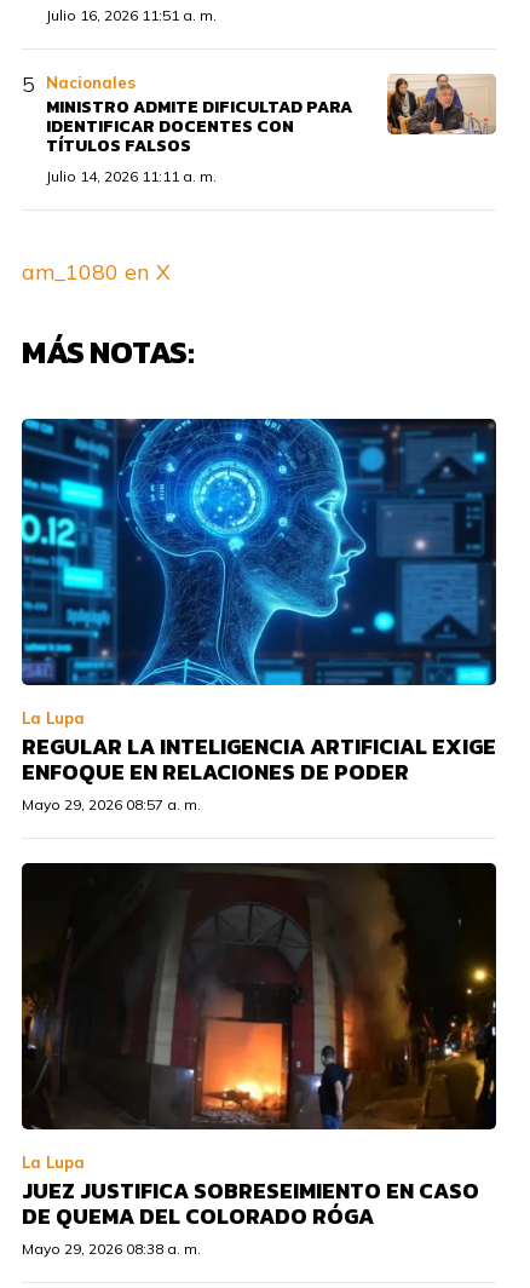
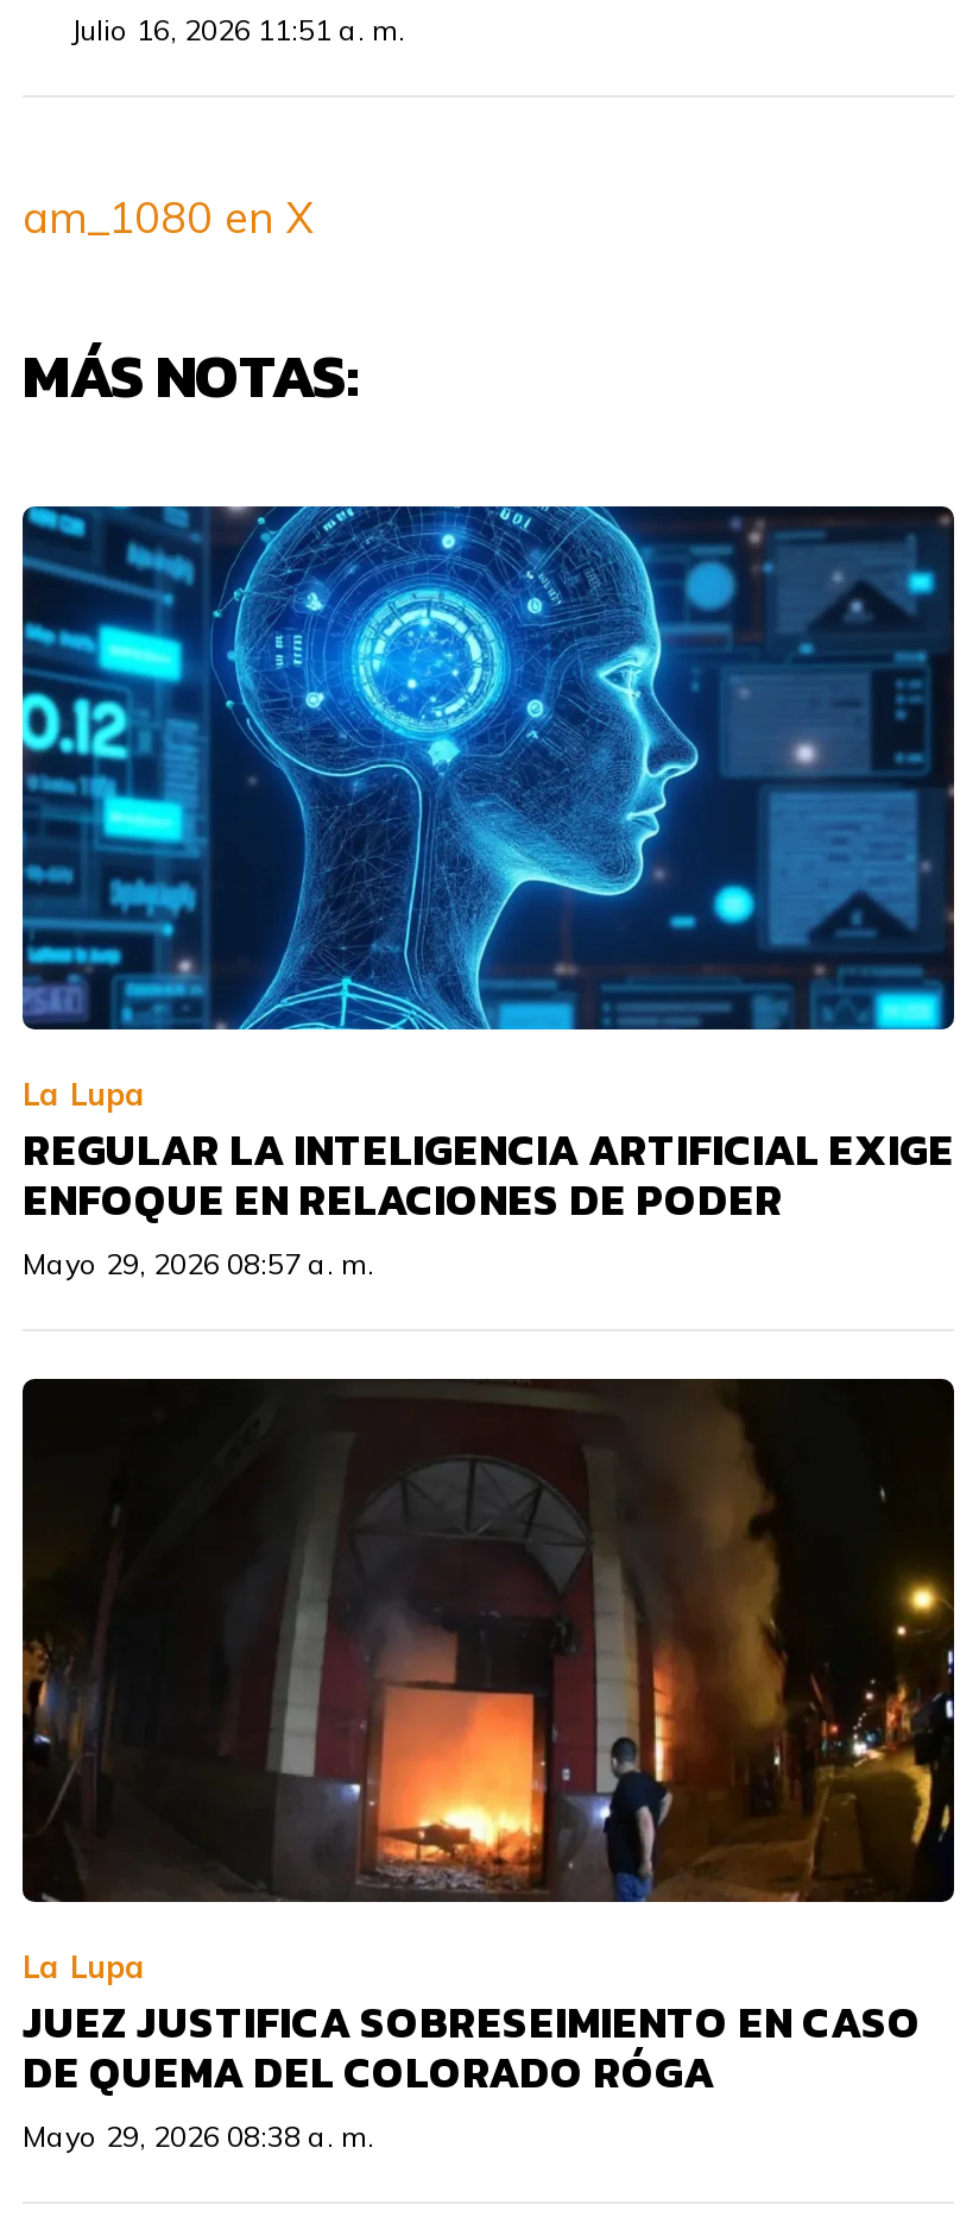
[46,72,497,185] [image] | Nacionales | MINISTRO ADMITE DIFICULTAD PARA | IDENTIFICAR DOCENTES CON | TÍTULOS FALSOS | Julio 14, 2026 11:11 a. m. -> none

